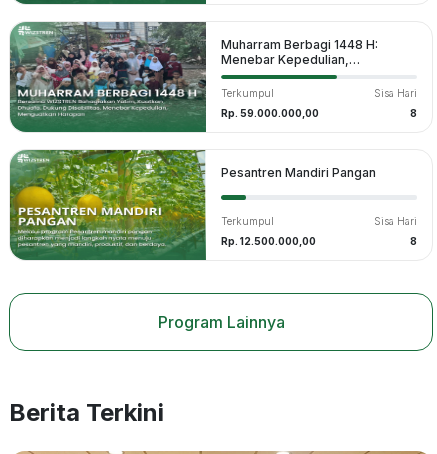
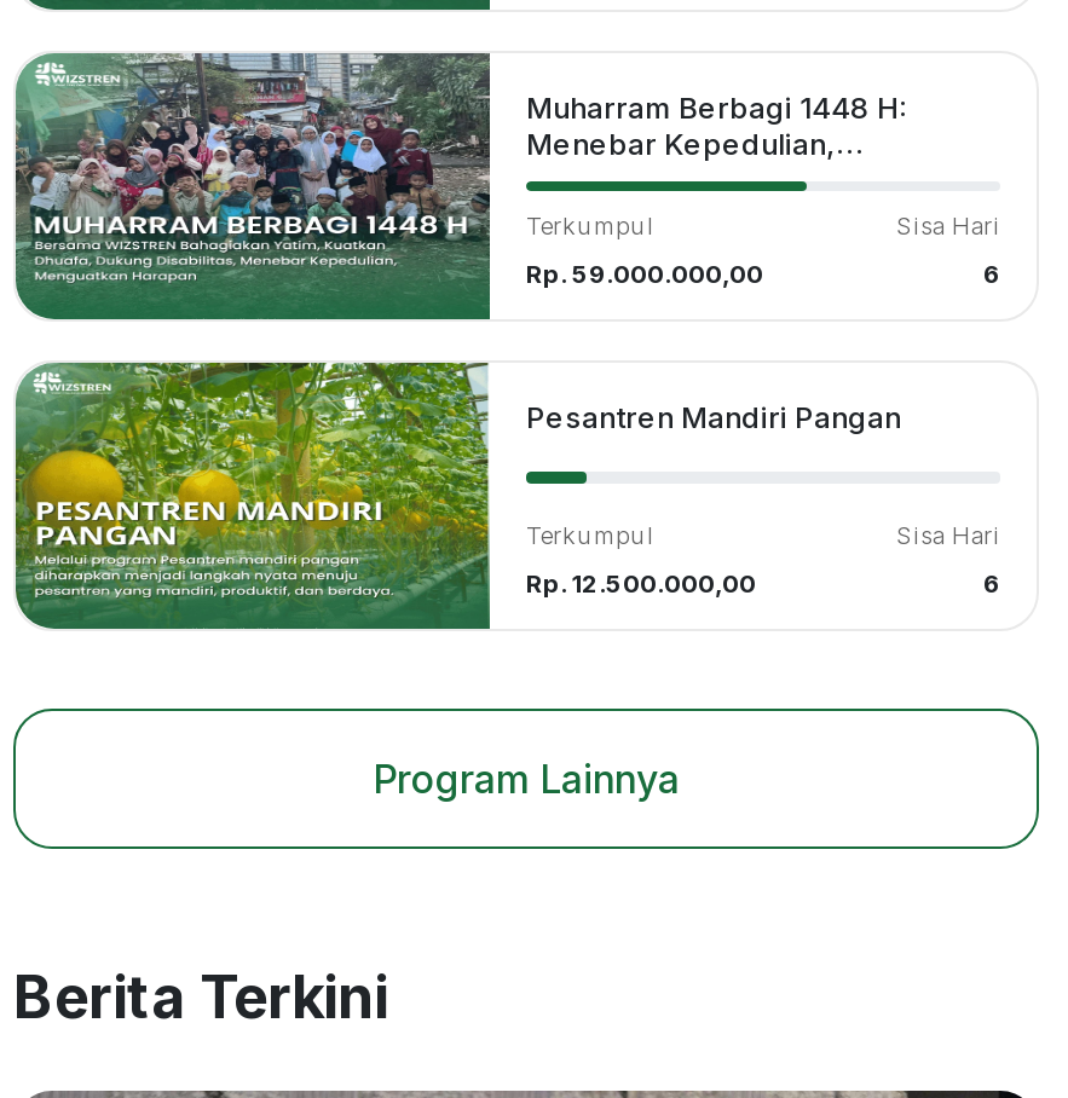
[410,107,417,119] 8 -> [983,260,1000,289] 6
[410,235,417,247] 8 -> [983,569,1000,598] 6

